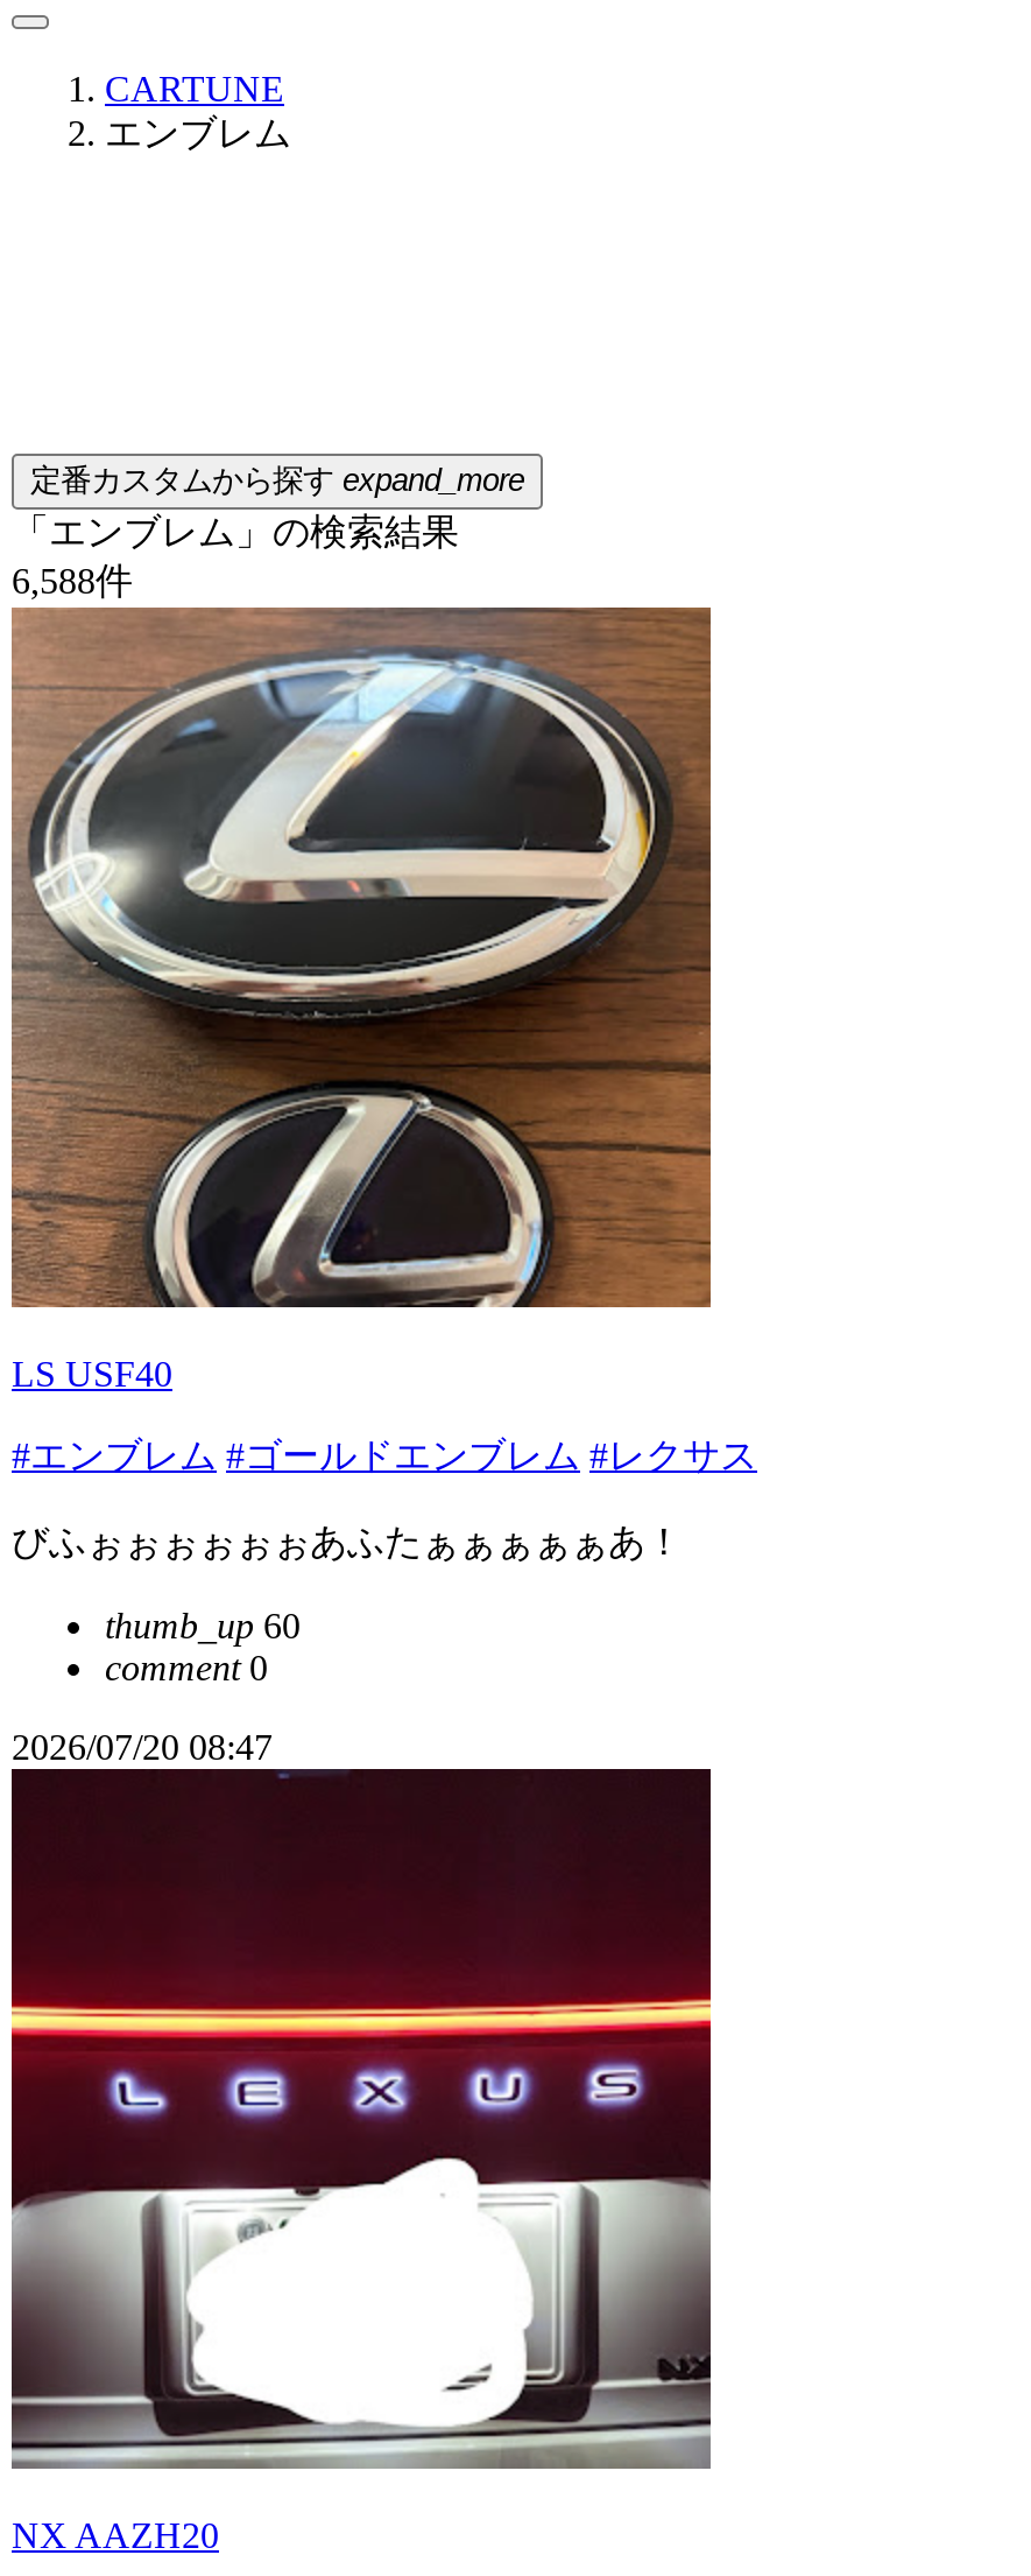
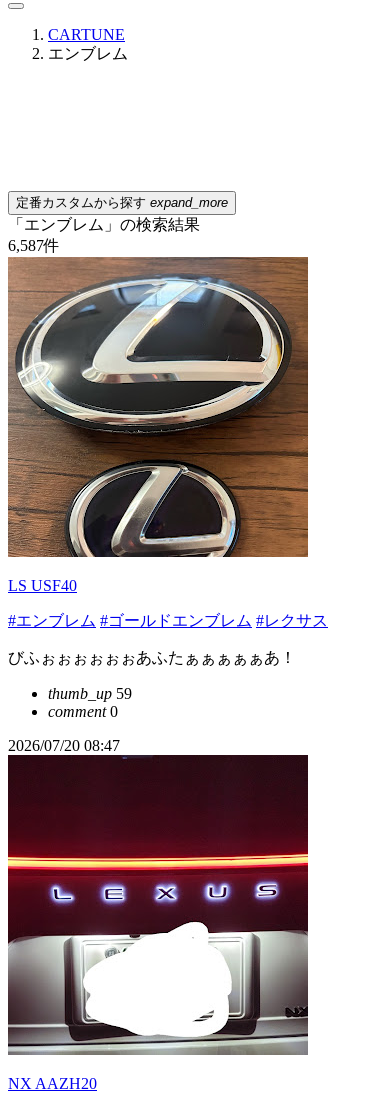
[12,561,133,601] 6,588件 -> [8,237,60,254] 6,587件
[105,1606,301,1645] thumb_up 60 -> [48,685,132,702] thumb_up 59

